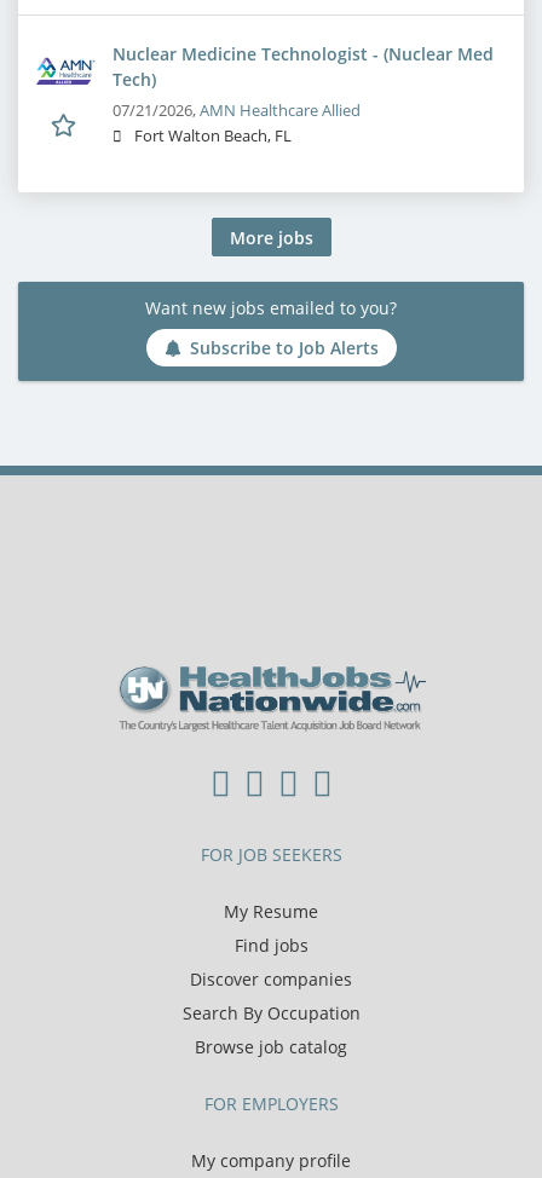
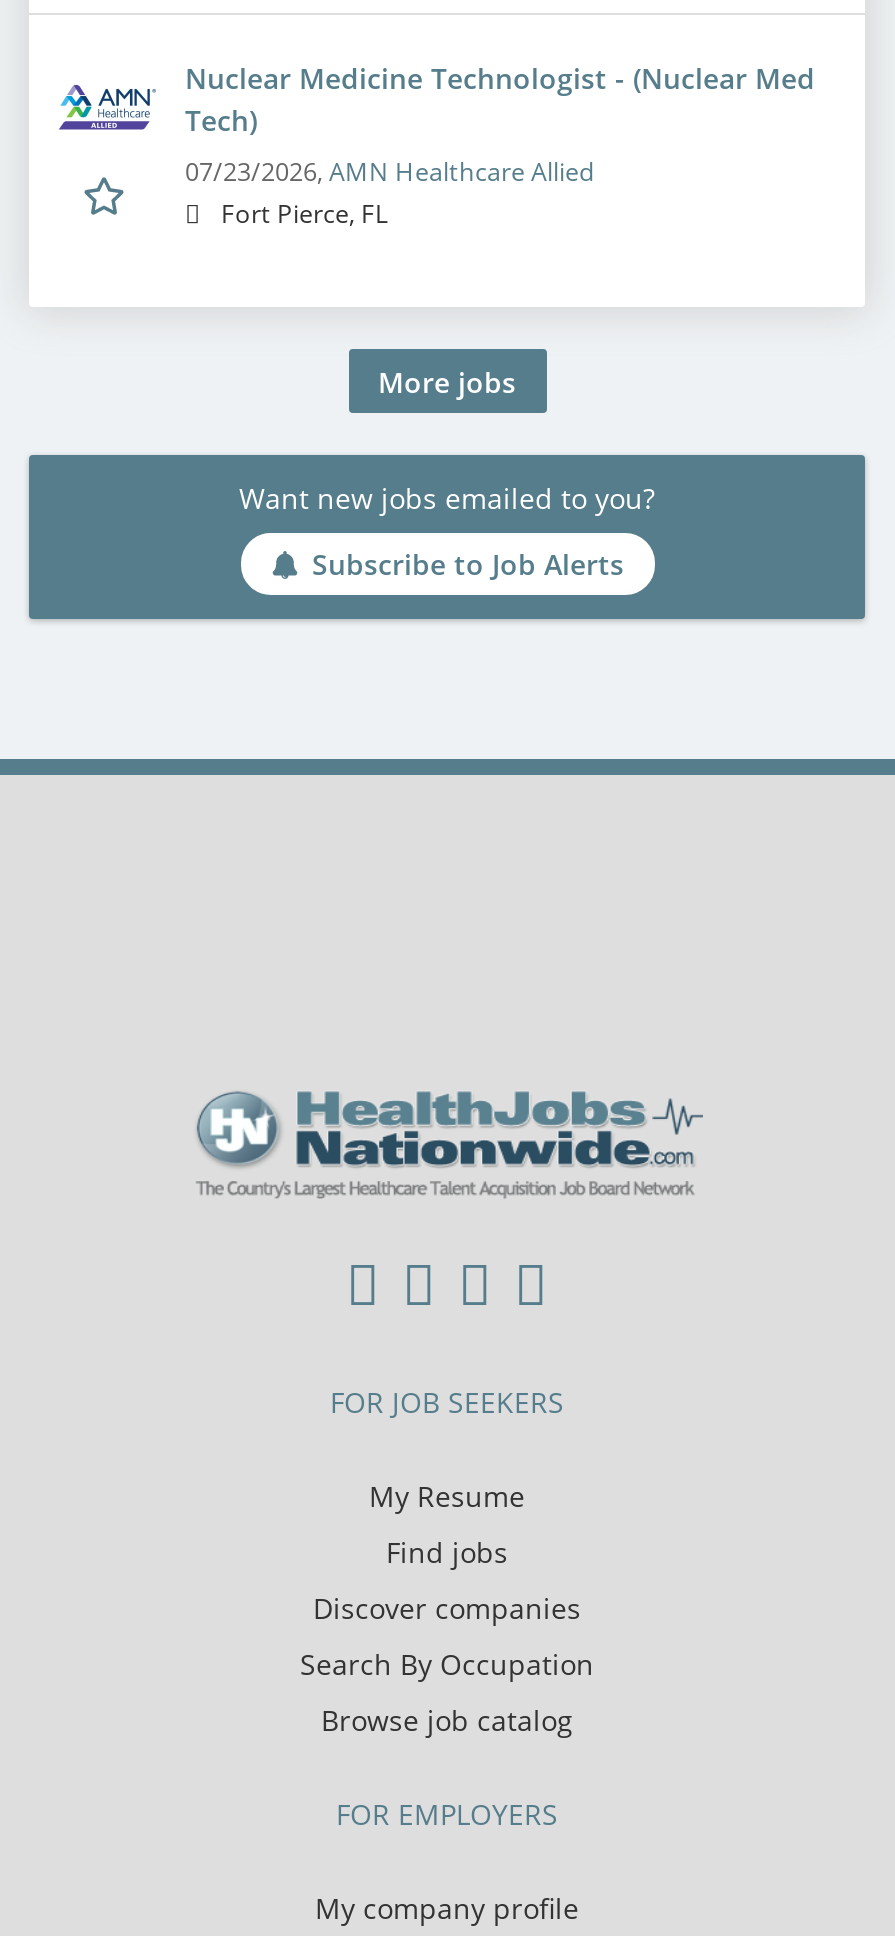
[113,101,361,147] 07/21/2026, AMN Healthcare Allied | Fort Walton Beach, FL -> [185,156,595,232] 07/23/2026, AMN Healthcare Allied | Fort Pierce, FL

